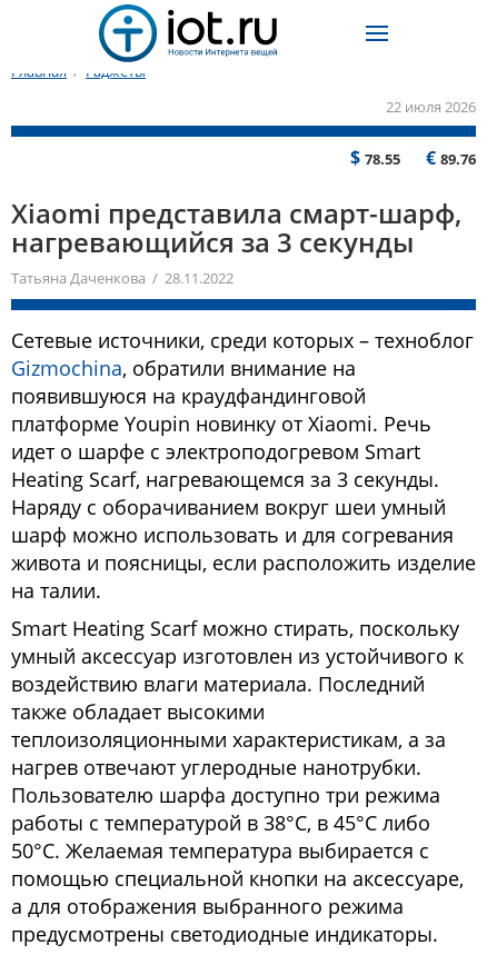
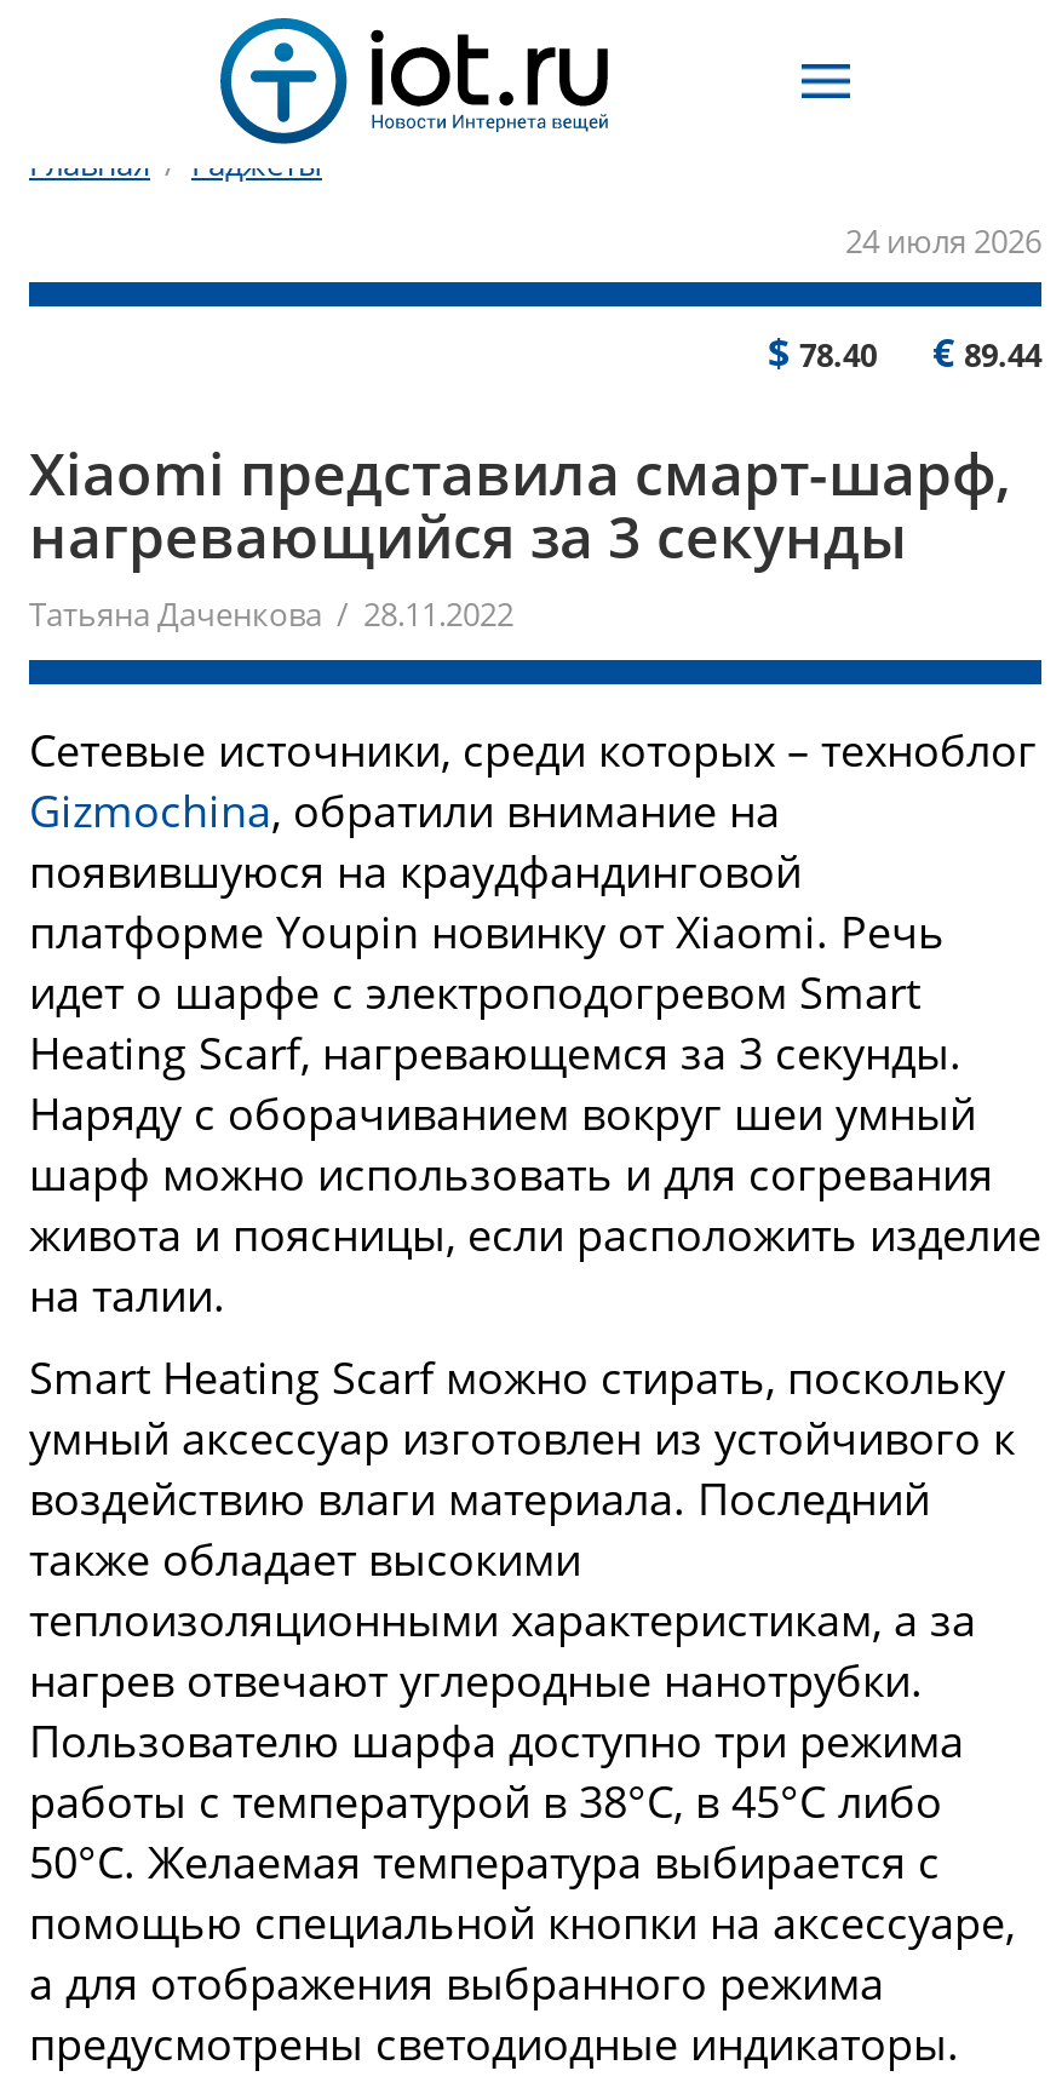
[386,97,476,117] 22 июля 2026 -> [845,219,1041,263] 24 июля 2026
[350,146,400,170] $78.55 -> [768,326,877,379] $78.40
[426,146,476,170] €89.76 -> [932,326,1041,379] €89.44

